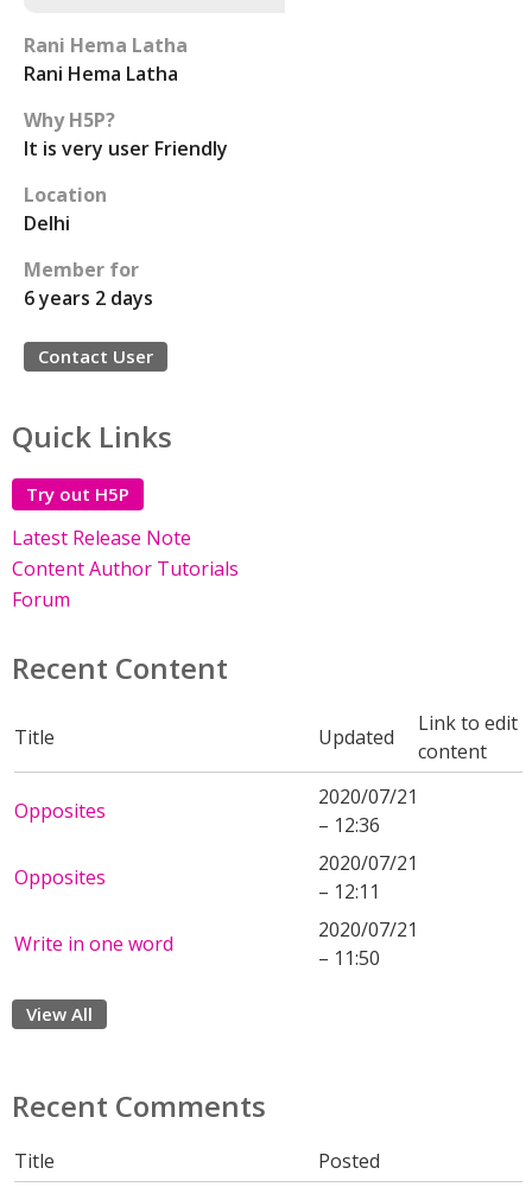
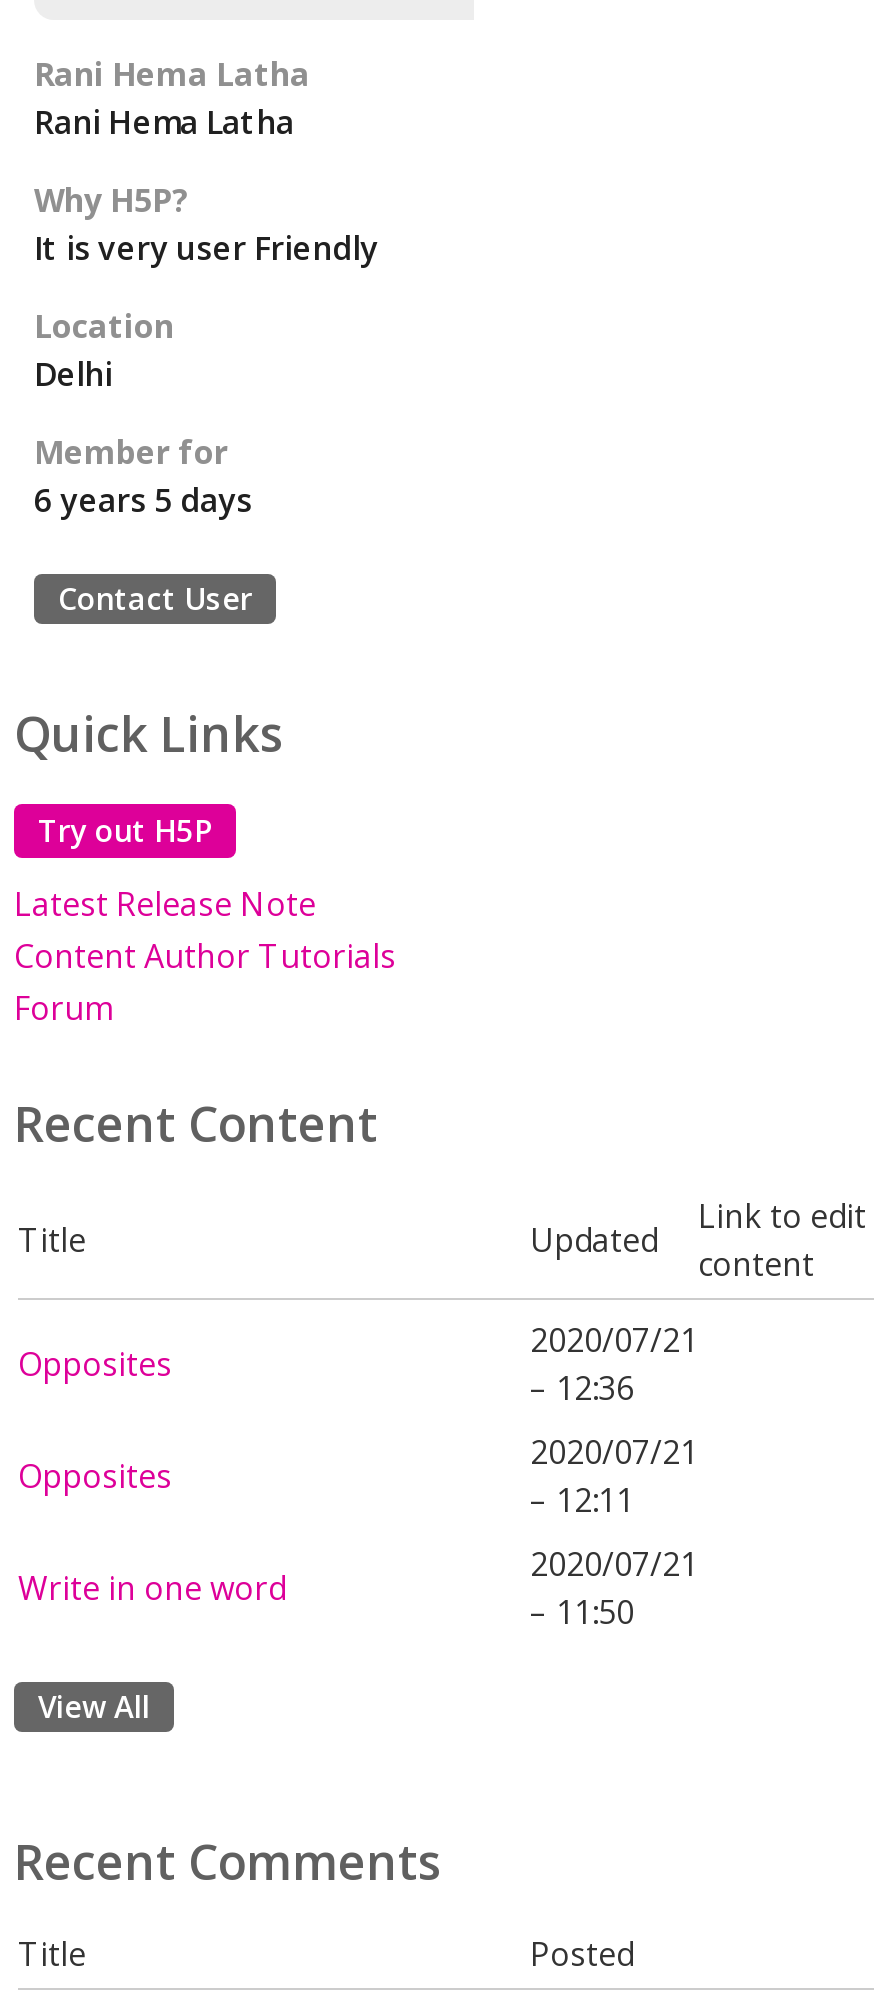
[24,285,153,311] 6 years 2 days -> [34,478,252,522] 6 years 5 days

